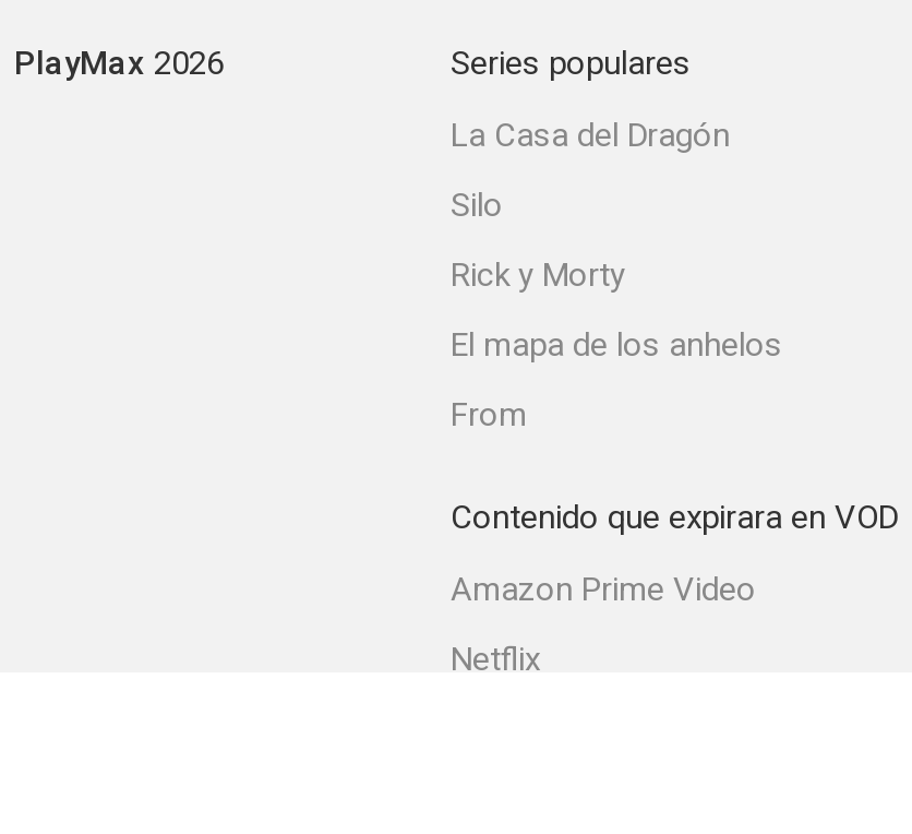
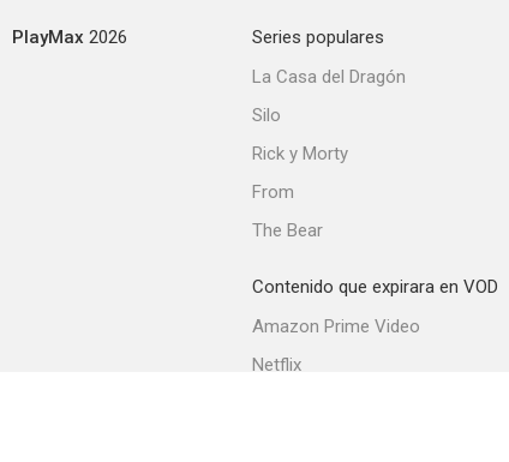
[451,325,782,365] El mapa de los anhelos -> none
moved [451,395,527,434] -> [252,181,294,203]: From
none -> [252,220,323,241] The Bear

